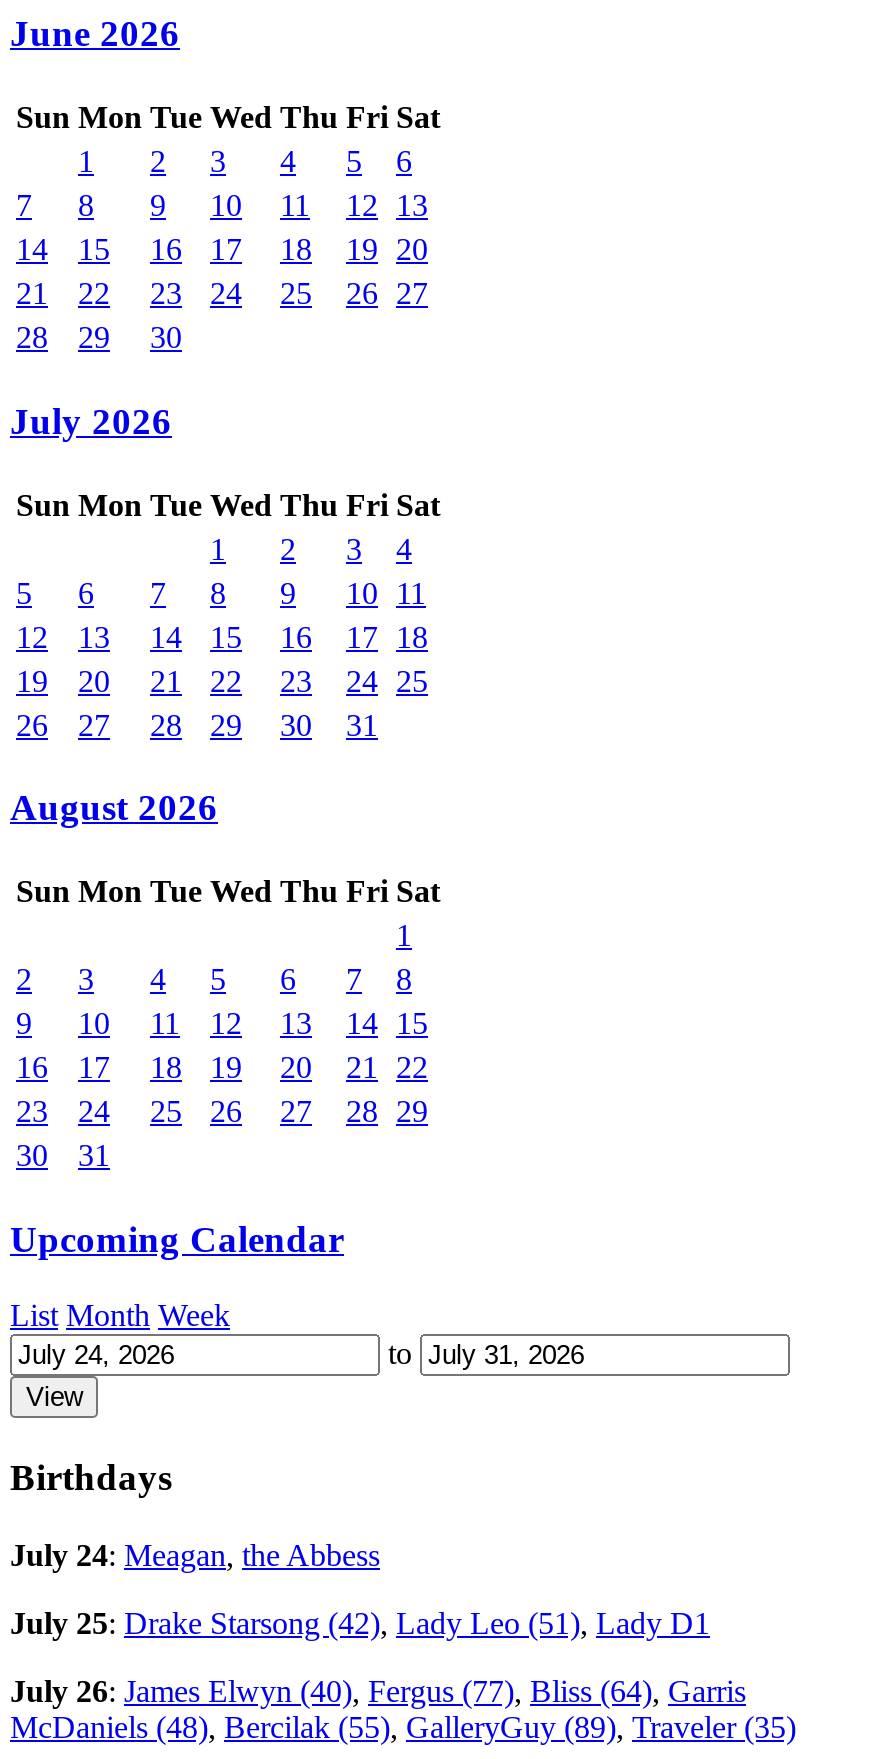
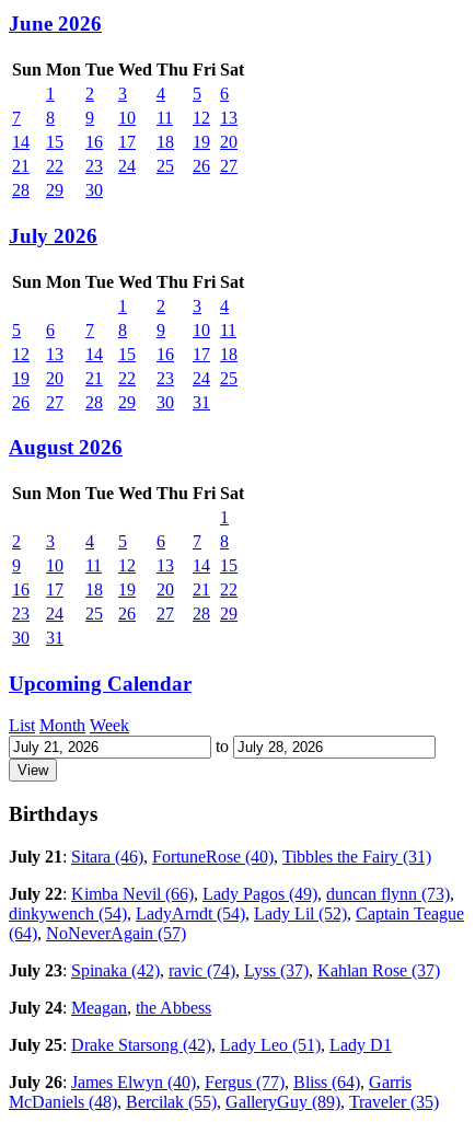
none -> [9,847,464,980] July 21: Sitara (46), FortuneRose (40), Tibbles the Fairy (31) | July 22: Kimba Nevil (66), Lady Pagos (49), duncan flynn (73), | dinkywench (54), LadyArndt (54), Lady Lil (52), Captain Teague | (64), NoNeverAgain (57) | July 23: Spinaka (42), ravic (74), Lyss (37), Kahlan Rose (37)

